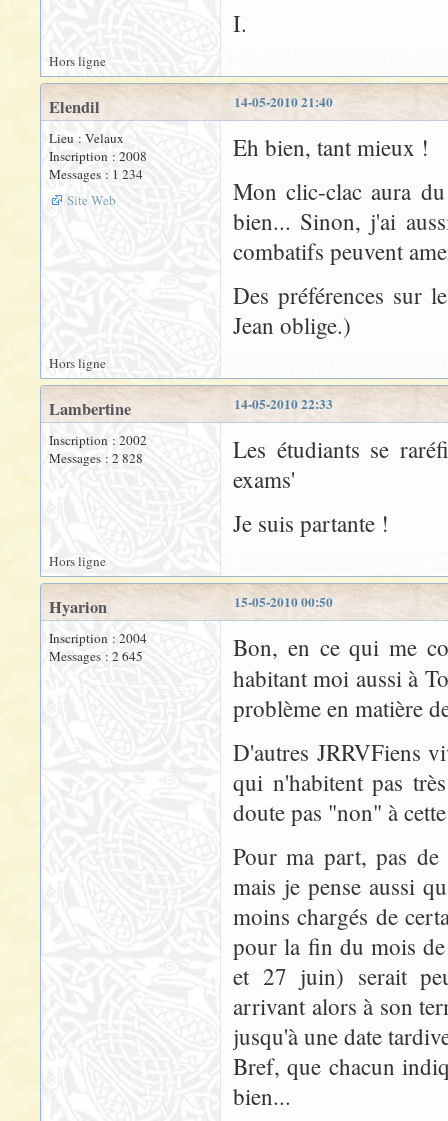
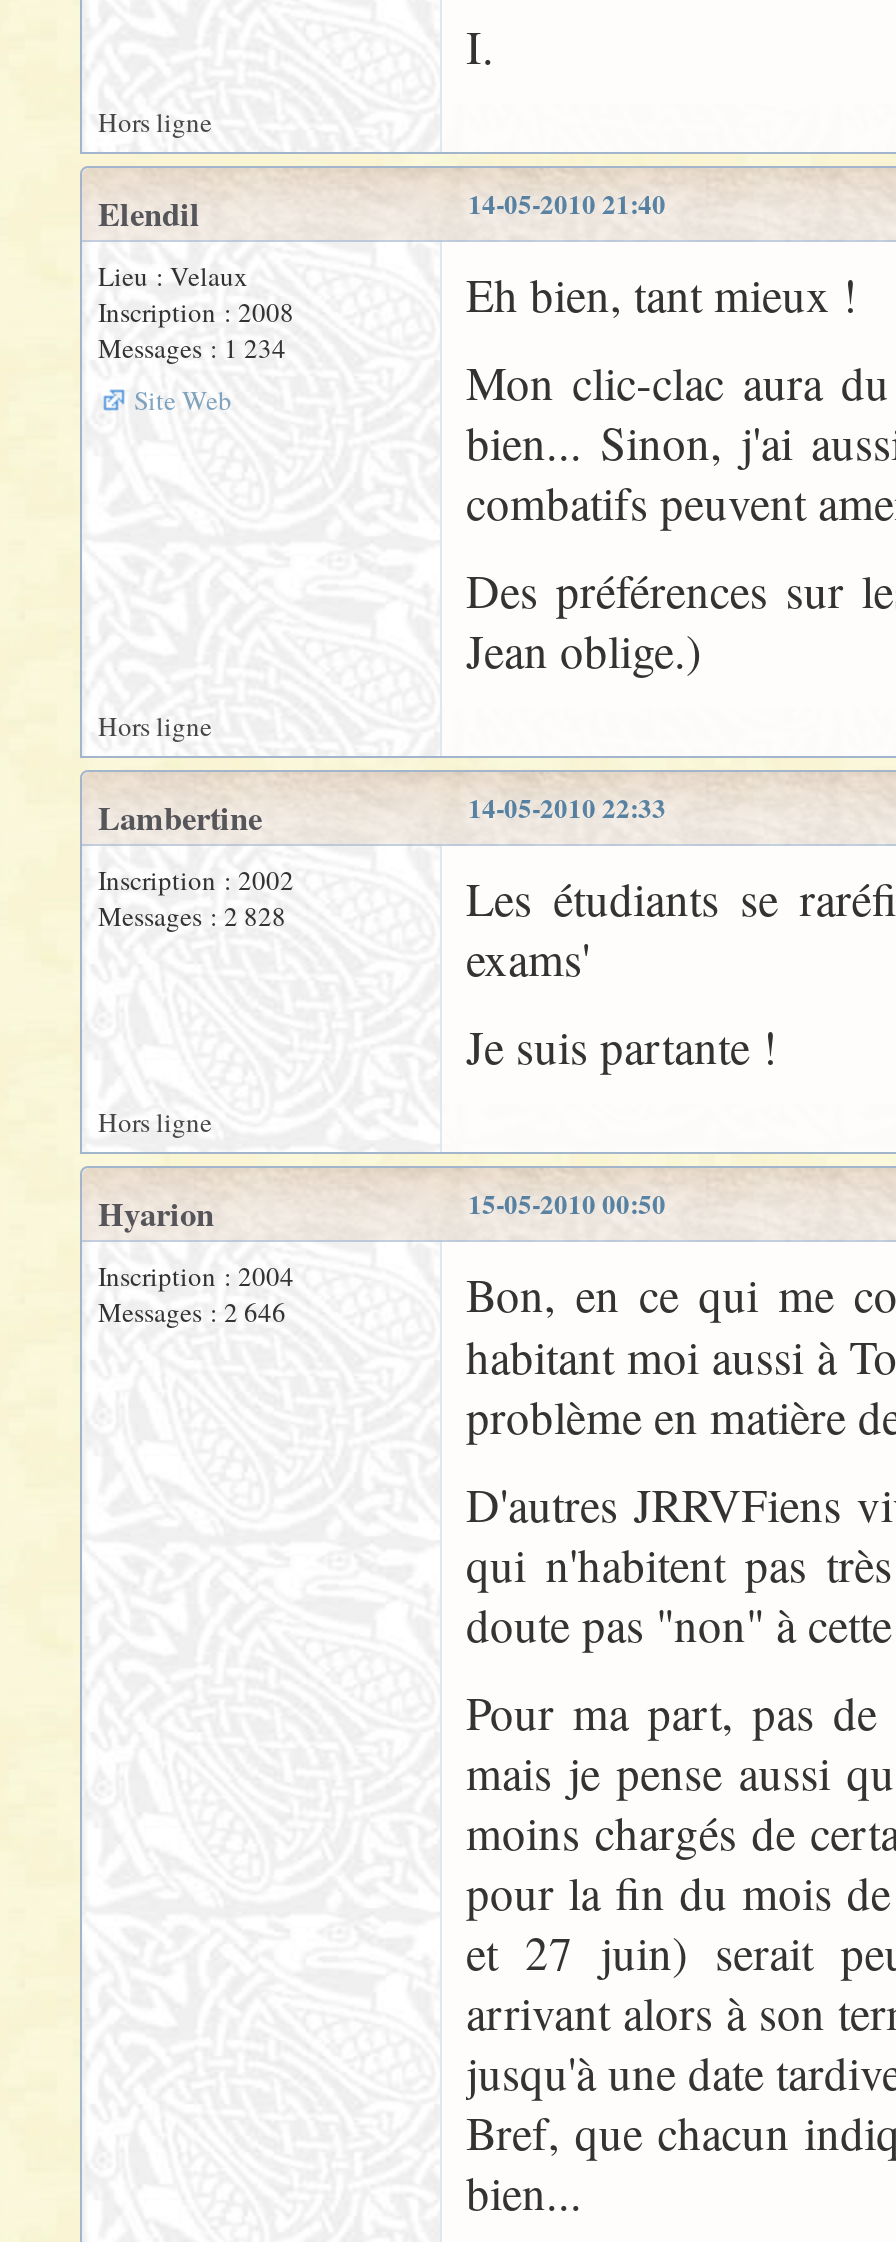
[49,647,143,665] Messages : 2 645 -> [98,1294,286,1330] Messages : 2 646

